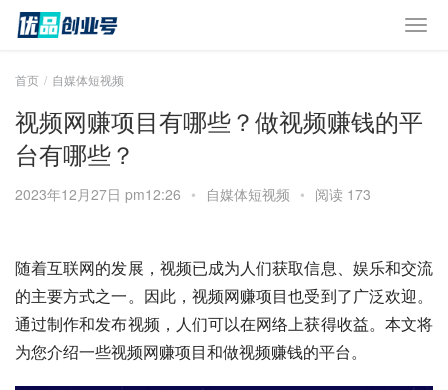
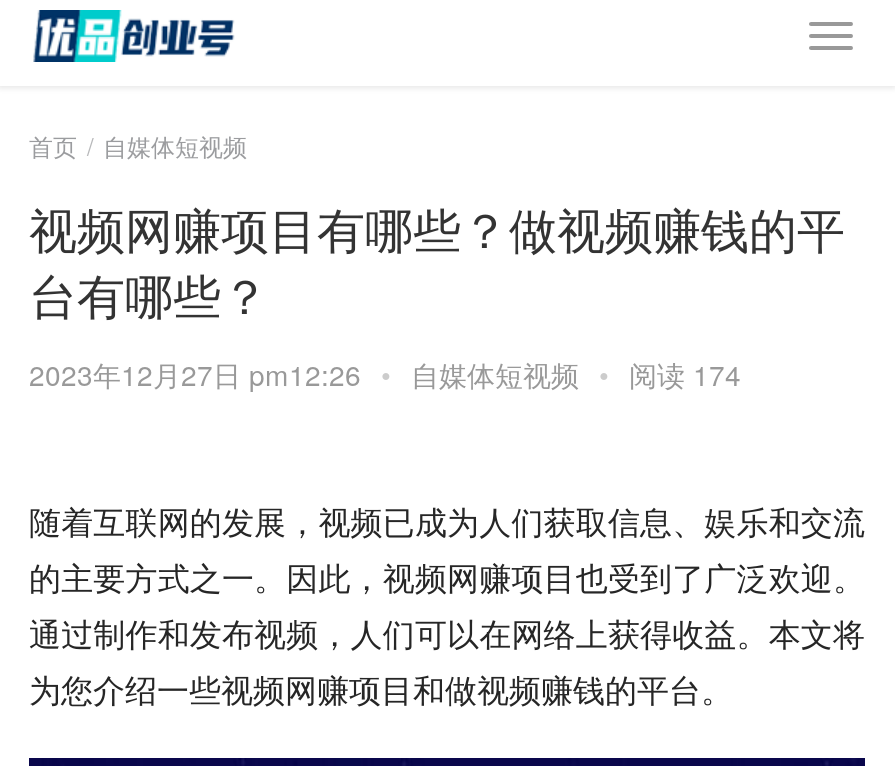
[15,184,371,204] 2023年12月27日 pm12:26 • 自媒体短视频 • 阅读 173 -> [29,354,741,394] 2023年12月27日 pm12:26 • 自媒体短视频 • 阅读 174

